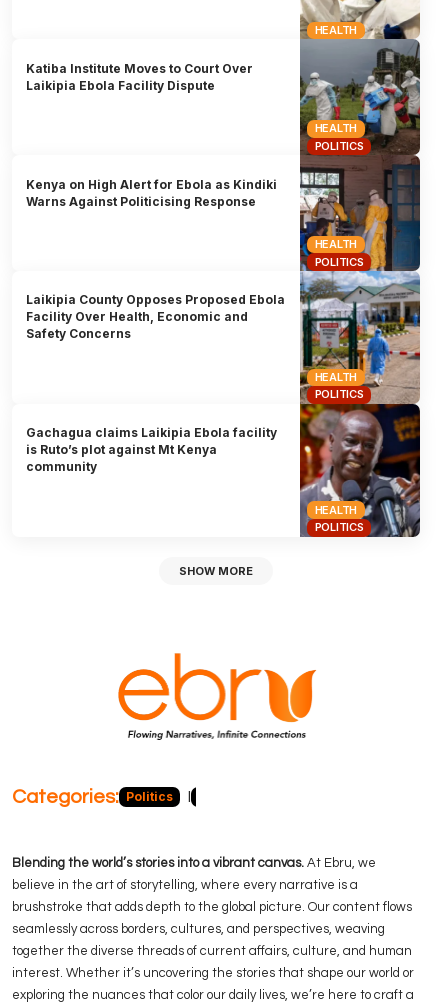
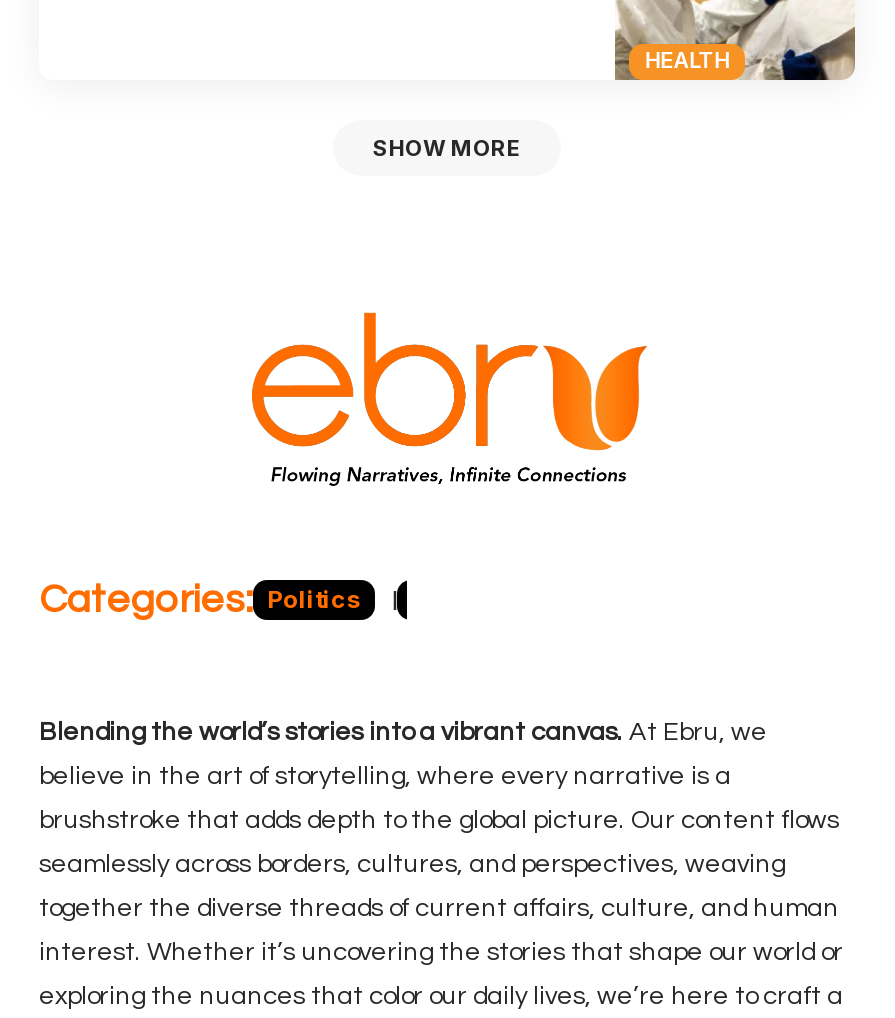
[299,39,421,537] [image] | HEALTH | POLITICS -> none
[26,61,253,93] Katiba Institute Moves to Court Over | Laikipia Ebola Facility Dispute -> none
[26,177,277,209] Kenya on High Alert for Ebola as Kindiki | Warns Against Politicising Response -> none
[315,237,364,269] HEALTH | POLITICS -> none
[26,292,285,341] Laikipia County Opposes Proposed Ebola | Facility Over Health, Economic and | Safety Concerns -> none
[315,370,364,401] HEALTH | POLITICS -> none
[26,425,277,474] Gachagua claims Laikipia Ebola facility | is Ruto’s plot against Mt Kenya | community -> none
[315,503,364,534] HEALTH | POLITICS -> none

